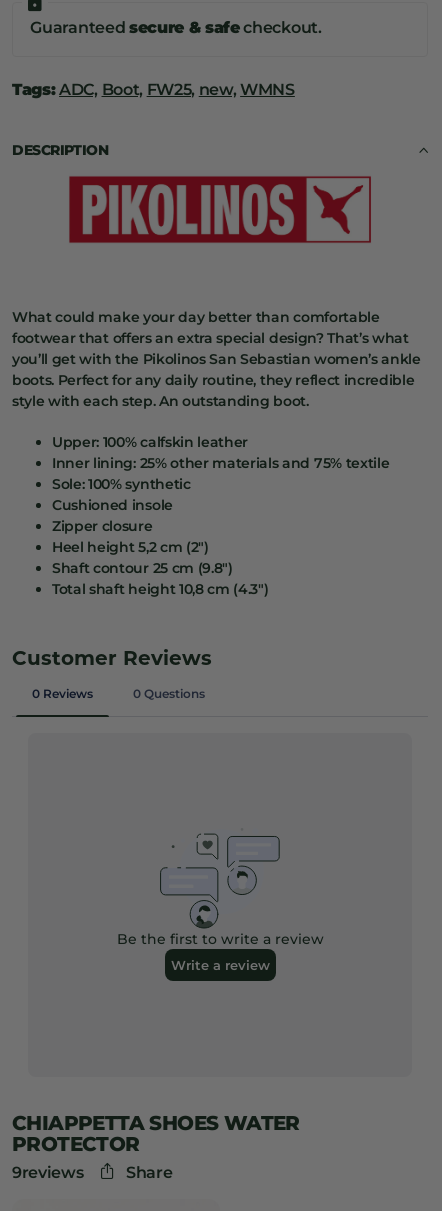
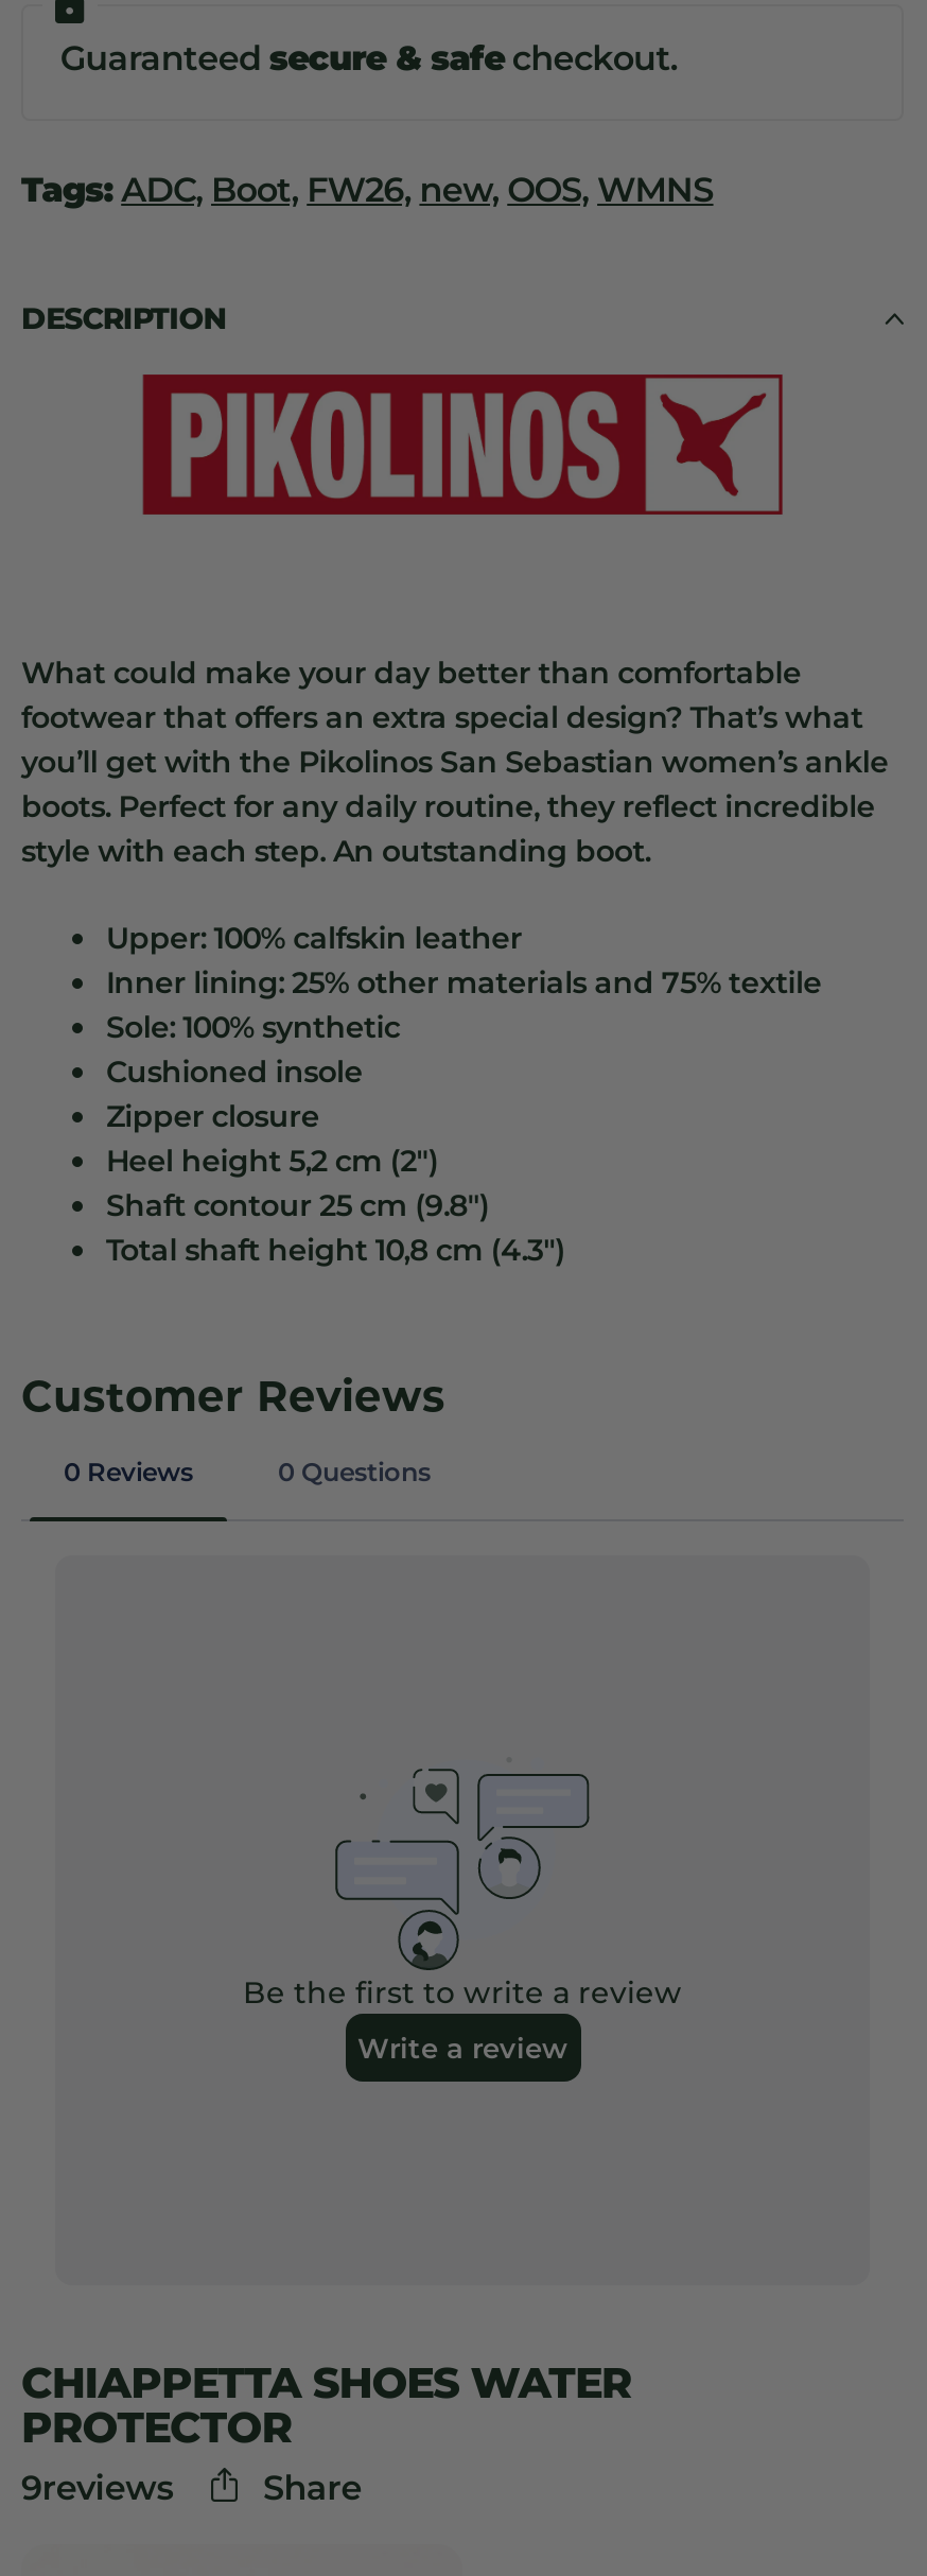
[12,79,295,99] Tags: ADC, Boot, FW25, new, WMNS -> [21,168,713,211] Tags: ADC, Boot, FW26, new, OOS, WMNS

